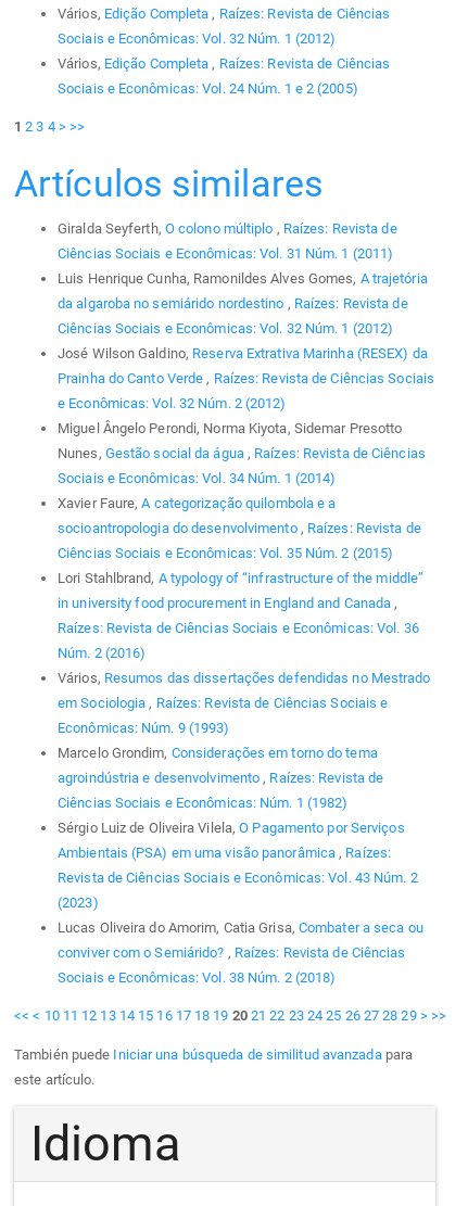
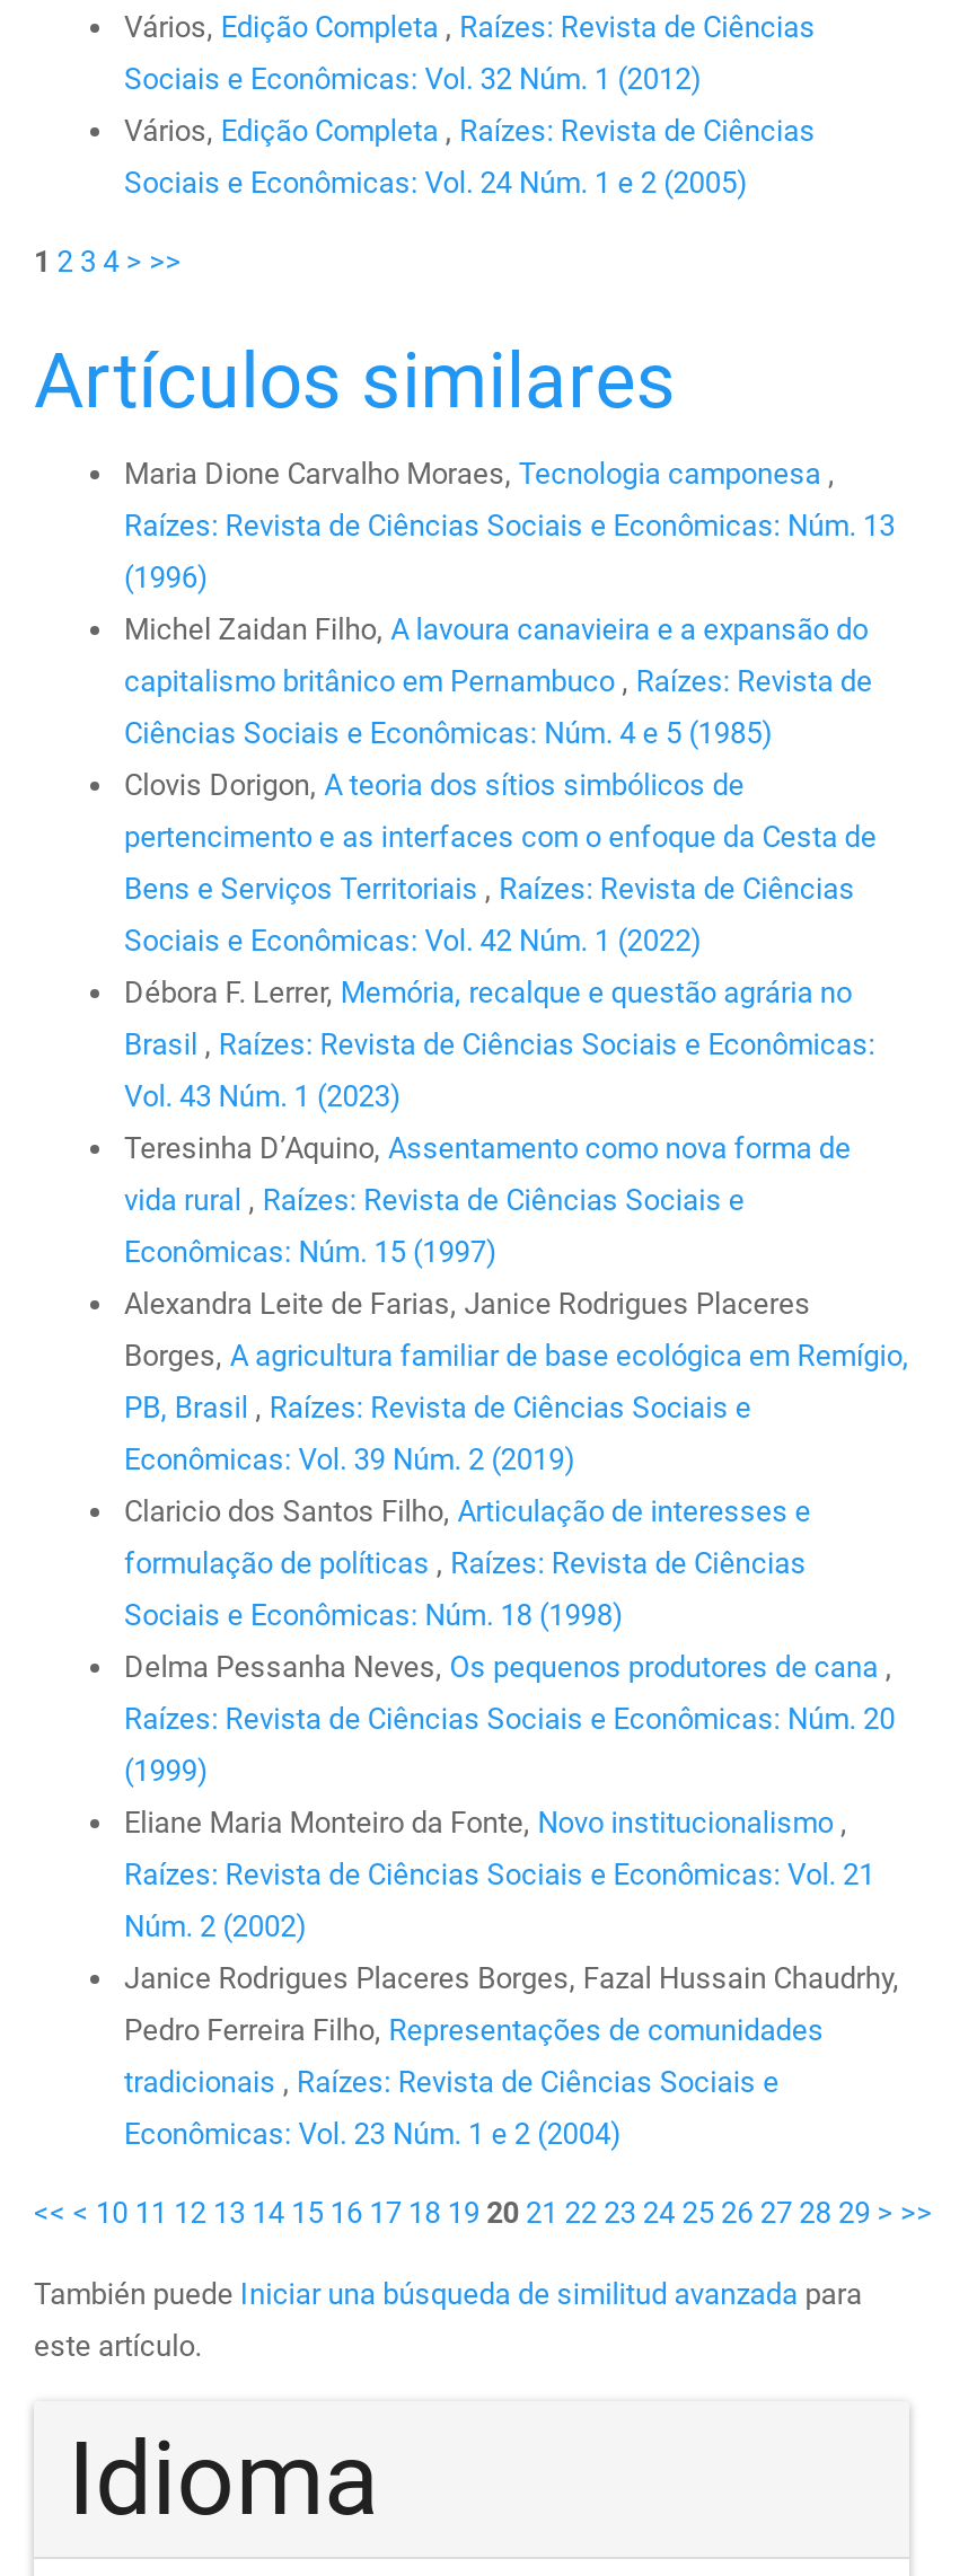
[58,221,434,986] Giralda Seyferth, O colono múltiplo, Raízes: Revista de | Ciências Sociais e Econômicas: Vol. 31 Núm. 1 (2011) | Luis Henrique Cunha, Ramonildes Alves Gomes, A trajetória | da algaroba no semiárido nordestino, Raízes: Revista de | Ciências Sociais e Econômicas: Vol. 32 Núm. 1 (2012) | José Wilson Galdino, Reserva Extrativa Marinha (RESEX) da | Prainha do Canto Verde, Raízes: Revista de Ciências Sociais | e Econômicas: Vol. 32 Núm. 2 (2012) | Miguel Ângelo Perondi, Norma Kiyota, Sidemar Presotto | Nunes, Gestão social da água, Raízes: Revista de Ciências | Sociais e Econômicas: Vol. 34 Núm. 1 (2014) | Xavier Faure, A categorização quilombola e a | socioantropologia do desenvolvimento, Raízes: Revista de | Ciências Sociais e Econômicas: Vol. 35 Núm. 2 (2015) | Lori Stahlbrand, A typology of “infrastructure of the middle” | in university food procurement in England and Canada, | Raízes: Revista de Ciências Sociais e Econômicas: Vol. 36 | Núm. 2 (2016) | Vários, Resumos das dissertações defendidas no Mestrado | em Sociologia, Raízes: Revista de Ciências Sociais e | Econômicas: Núm. 9 (1993) | Marcelo Grondim, Considerações em torno do tema | agroindústria e desenvolvimento, Raízes: Revista de | Ciências Sociais e Econômicas: Núm. 1 (1982) | Sérgio Luiz de Oliveira Vilela, O Pagamento por Serviços | Ambientais (PSA) em uma visão panorâmica, Raízes: | Revista de Ciências Sociais e Econômicas: Vol. 43 Núm. 2 | (2023) | Lucas Oliveira do Amorim, Catia Grisa, Combater a seca ou | conviver com o Semiárido?, Raízes: Revista de Ciências | Sociais e Econômicas: Vol. 38 Núm. 2 (2018) -> [124,457,909,2151] Maria Dione Carvalho Moraes, Tecnologia camponesa, | Raízes: Revista de Ciências Sociais e Econômicas: Núm. 13 | (1996) | Michel Zaidan Filho, A lavoura canavieira e a expansão do | capitalismo britânico em Pernambuco, Raízes: Revista de | Ciências Sociais e Econômicas: Núm. 4 e 5 (1985) | Clovis Dorigon, A teoria dos sítios simbólicos de | pertencimento e as interfaces com o enfoque da Cesta de | Bens e Serviços Territoriais, Raízes: Revista de Ciências | Sociais e Econômicas: Vol. 42 Núm. 1 (2022) | Débora F. Lerrer, Memória, recalque e questão agrária no | Brasil, Raízes: Revista de Ciências Sociais e Econômicas: | Vol. 43 Núm. 1 (2023) | Teresinha D’Aquino, Assentamento como nova forma de | vida rural, Raízes: Revista de Ciências Sociais e | Econômicas: Núm. 15 (1997) | Alexandra Leite de Farias, Janice Rodrigues Placeres | Borges, A agricultura familiar de base ecológica em Remígio, | PB, Brasil, Raízes: Revista de Ciências Sociais e | Econômicas: Vol. 39 Núm. 2 (2019) | Claricio dos Santos Filho, Articulação de interesses e | formulação de políticas, Raízes: Revista de Ciências | Sociais e Econômicas: Núm. 18 (1998) | Delma Pessanha Neves, Os pequenos produtores de cana, | Raízes: Revista de Ciências Sociais e Econômicas: Núm. 20 | (1999) | Eliane Maria Monteiro da Fonte, Novo institucionalismo, | Raízes: Revista de Ciências Sociais e Econômicas: Vol. 21 | Núm. 2 (2002) | Janice Rodrigues Placeres Borges, Fazal Hussain Chaudrhy, | Pedro Ferreira Filho, Representações de comunidades | tradicionais, Raízes: Revista de Ciências Sociais e | Econômicas: Vol. 23 Núm. 1 e 2 (2004)

